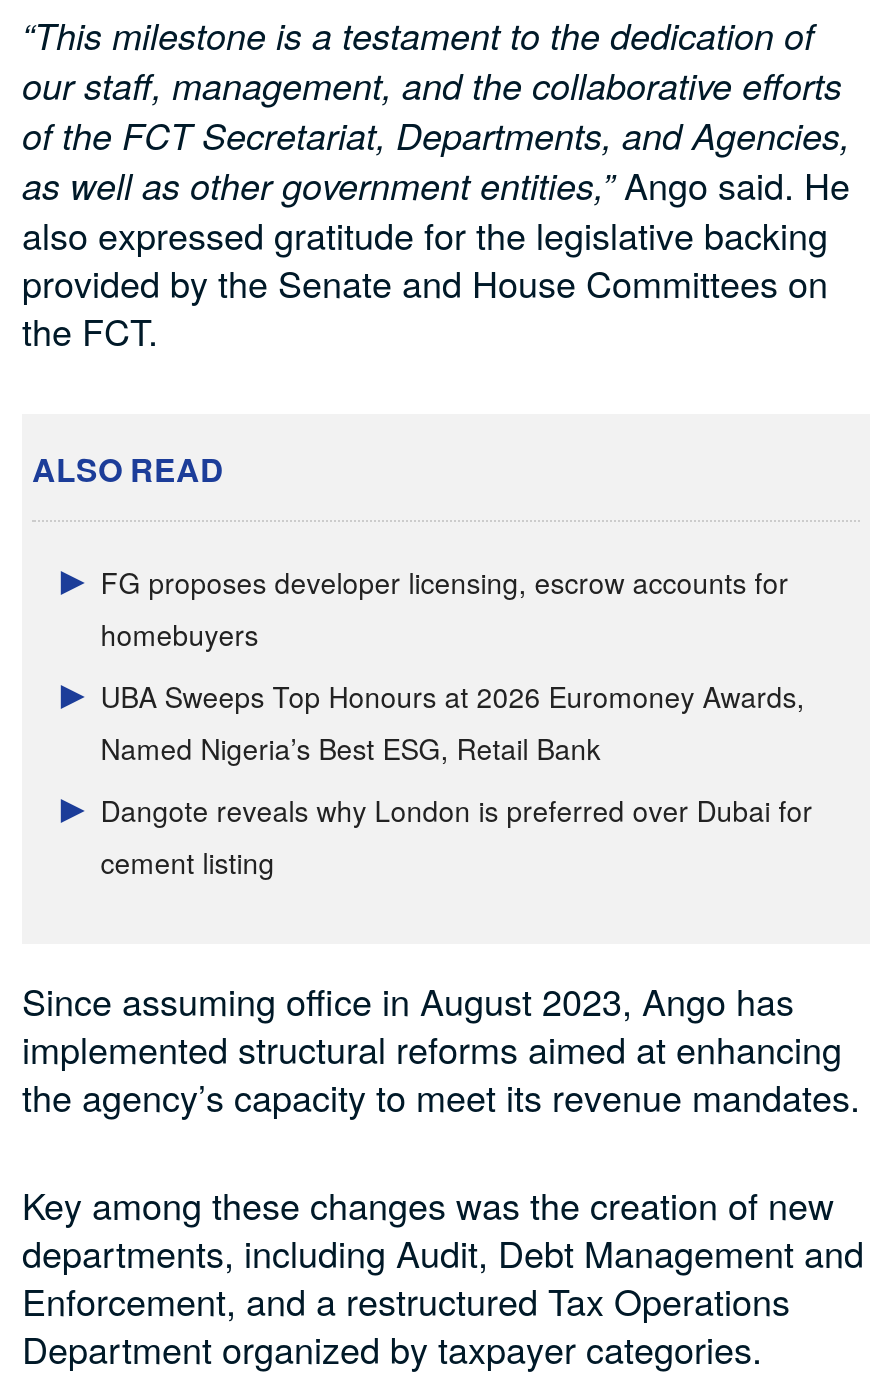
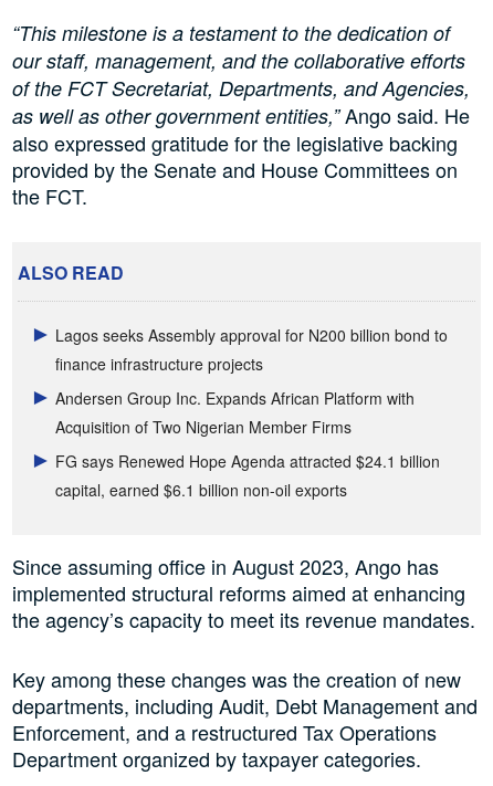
[101,562,789,654] FG proposes developer licensing, escrow accounts for | homebuyers -> [56,324,448,375] Lagos seeks Assembly approval for N200 billion bond to | finance infrastructure projects
[101,676,805,768] UBA Sweeps Top Honours at 2026 Euromoney Awards, | Named Nigeria’s Best ESG, Retail Bank -> [56,387,415,438] Andersen Group Inc. Expands African Platform with | Acquisition of Two Nigerian Member Firms
[101,790,813,882] Dangote reveals why London is preferred over Dubai for | cement listing -> [56,450,440,501] FG says Renewed Hope Agenda attracted $24.1 billion | capital, earned $6.1 billion non-oil exports

